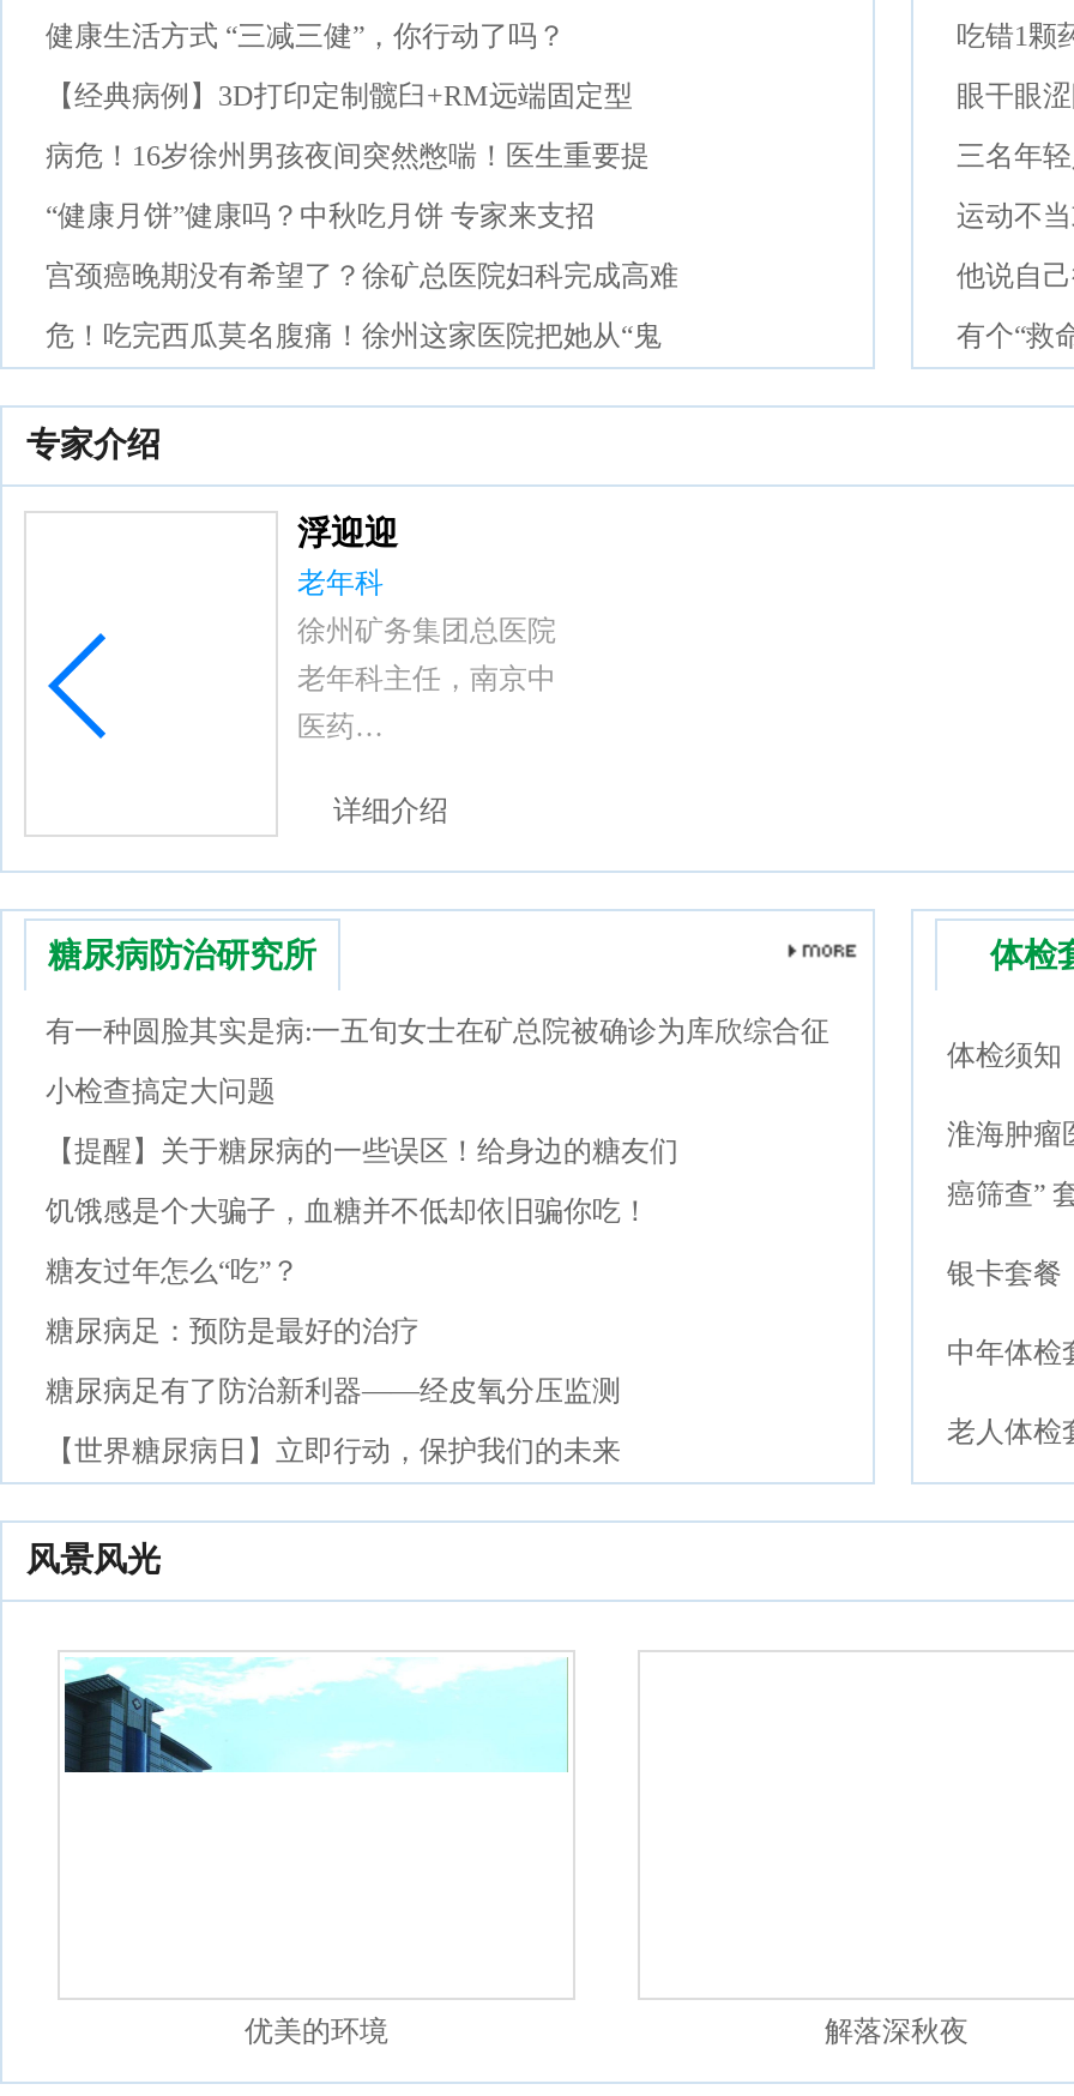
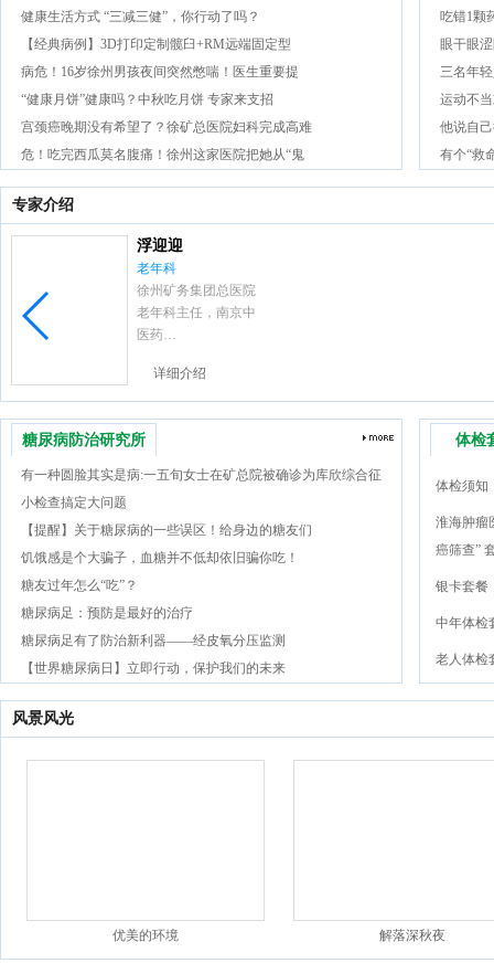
[62,1657,568,1775] [image] -> none

